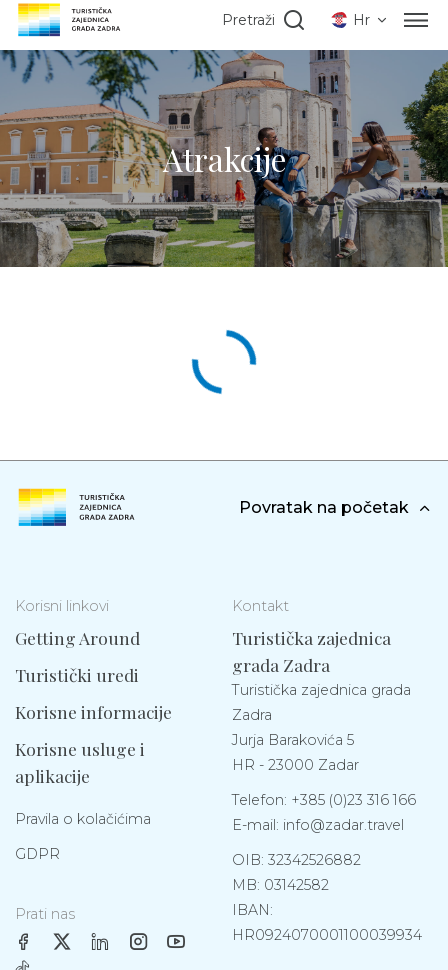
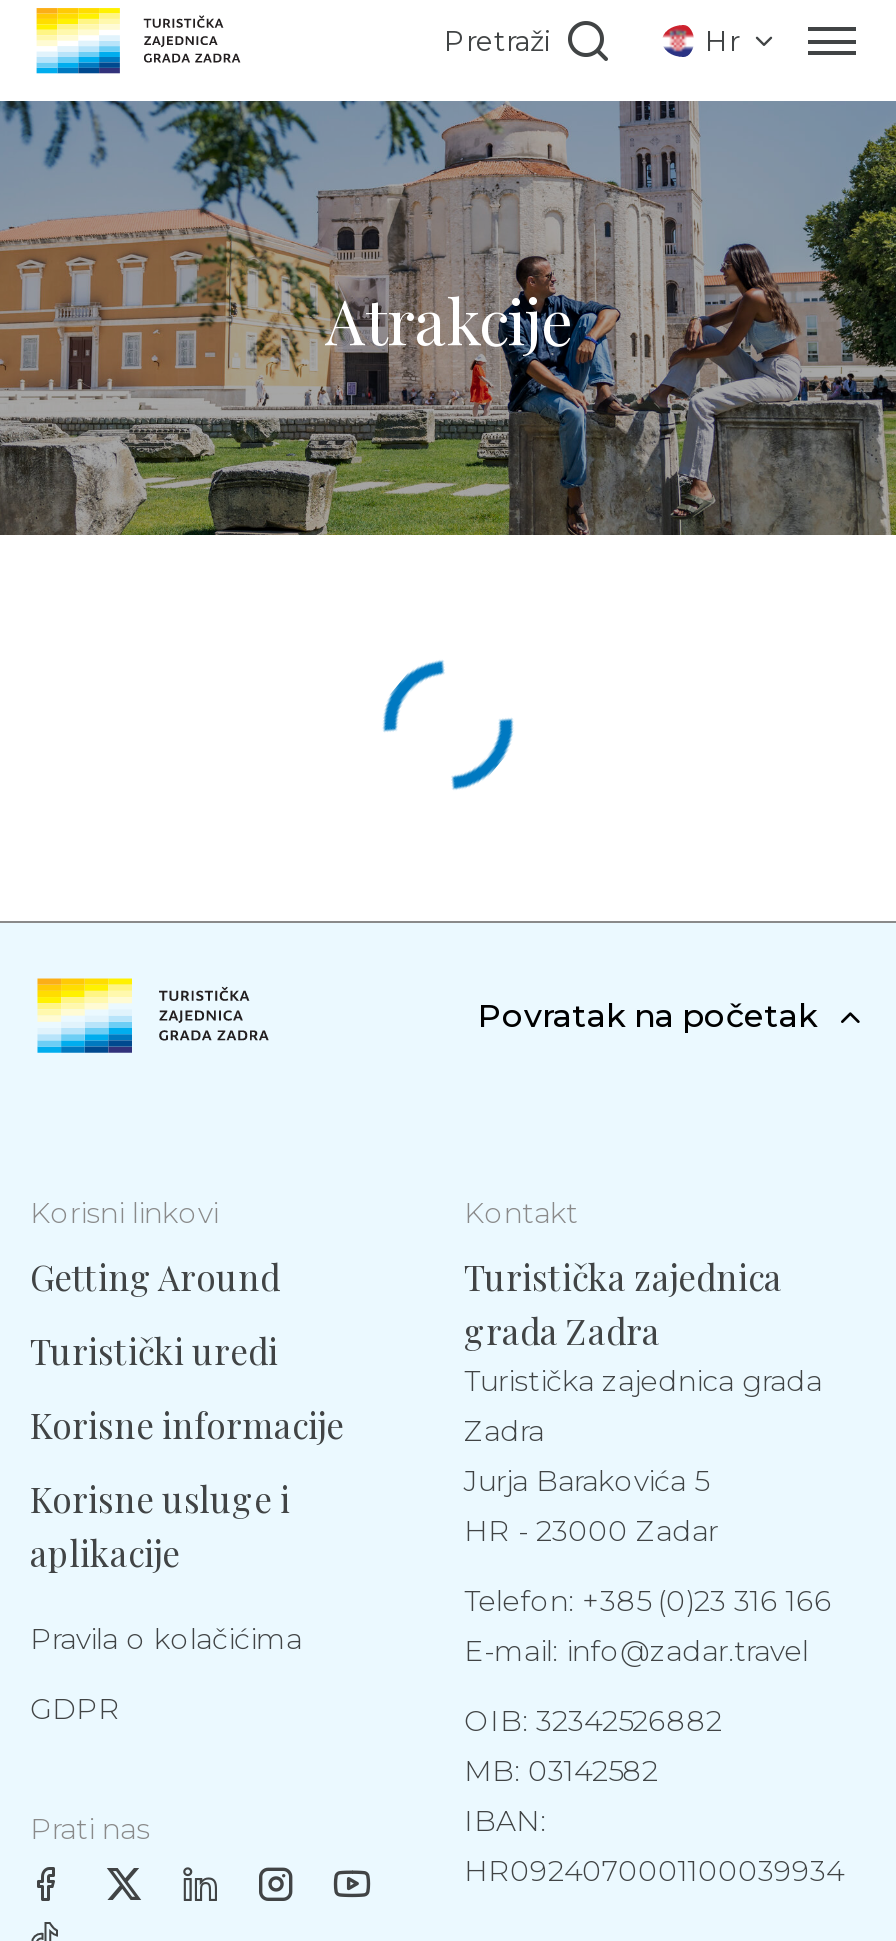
[191,329,257,395] [image] -> [382,659,514,791] [image]

